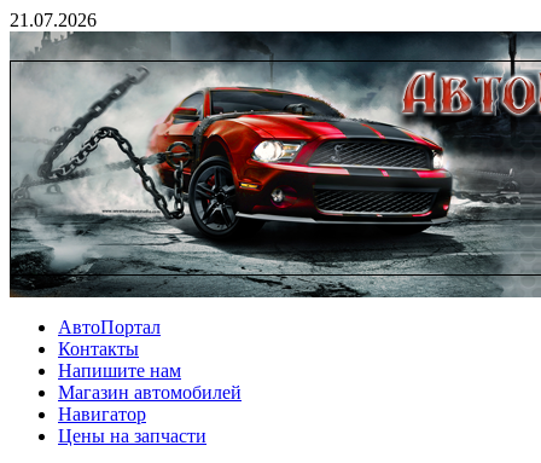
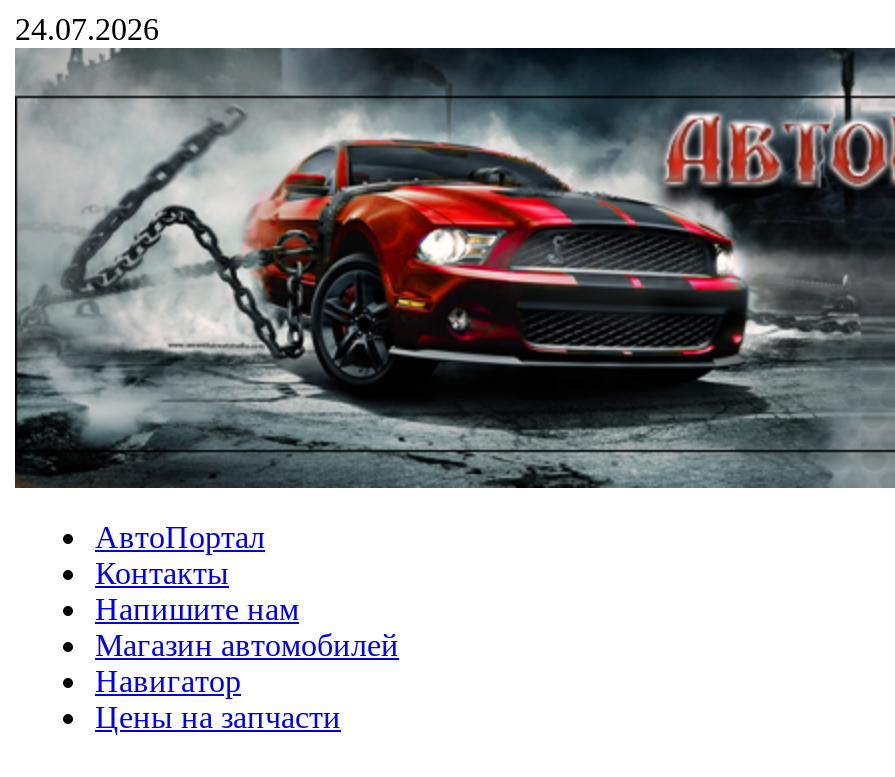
[10,10,97,30] 21.07.2026 -> [15,12,159,46] 24.07.2026

